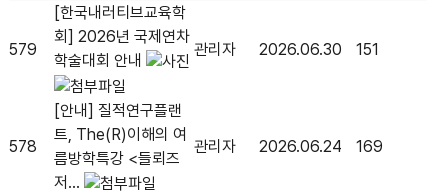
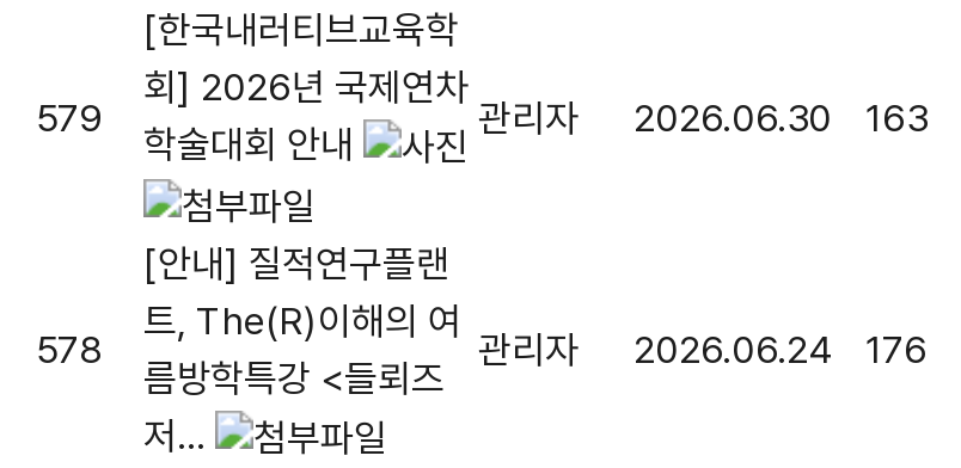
[194,40,379,59] 관리자 2026.06.30 151 -> [478,96,928,141] 관리자 2026.06.30 163
[194,137,383,156] 관리자 2026.06.24 169 -> [478,327,928,373] 관리자 2026.06.24 176

